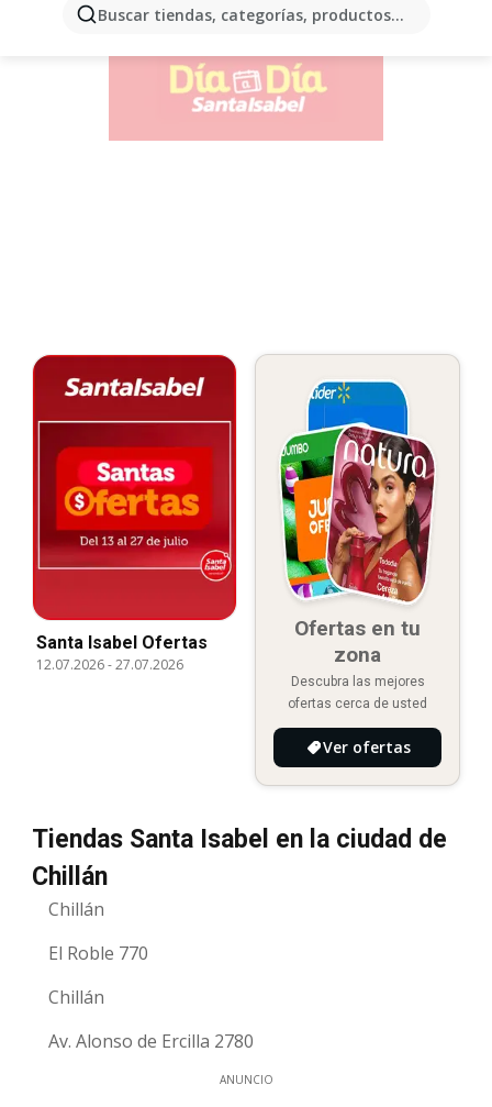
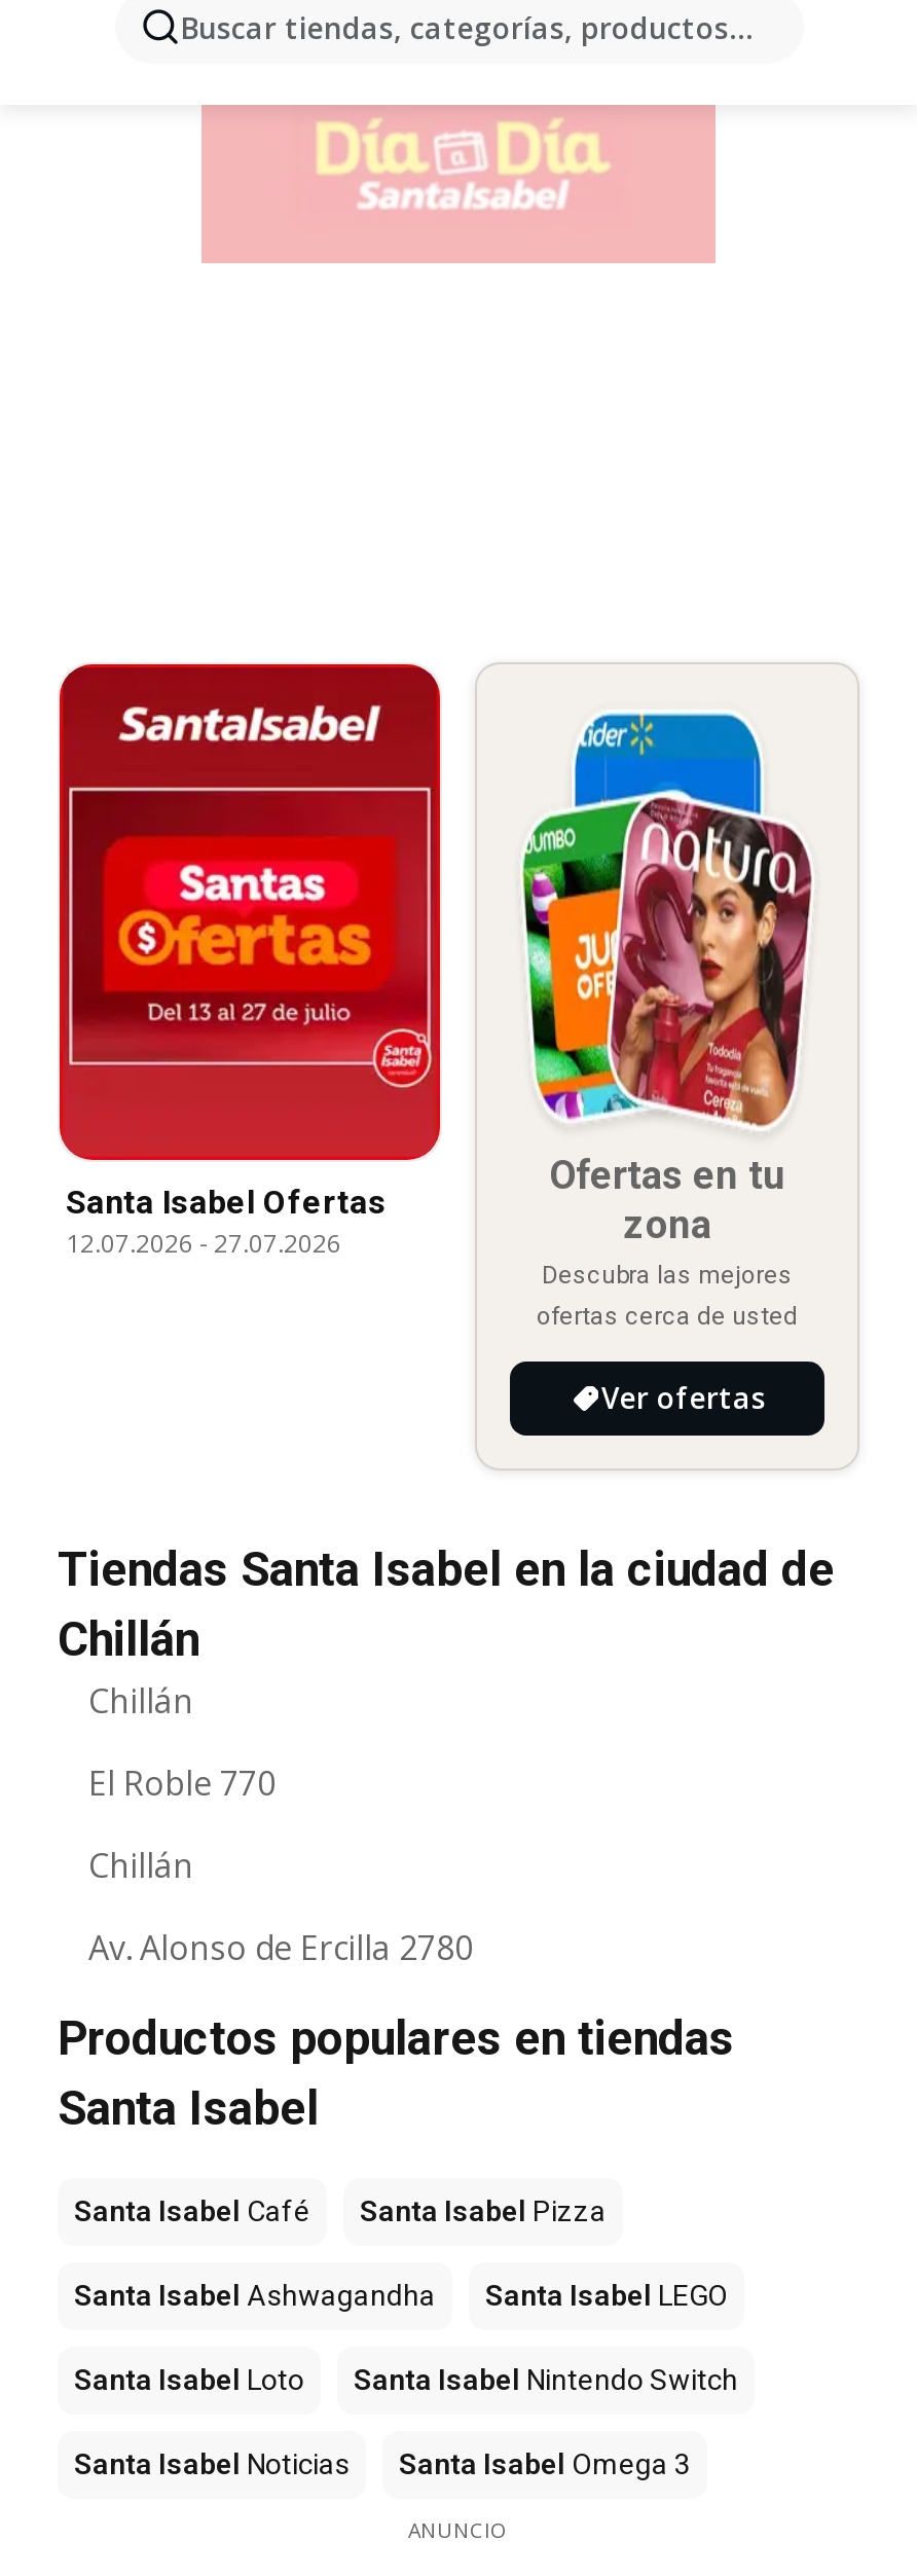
none -> [58,2011,738,2480] Productos populares en tiendas | Santa Isabel | Santa Isabel Café | Santa Isabel Pizza | Santa Isabel Ashwagandha | Santa Isabel LEGO | Santa Isabel Loto | Santa Isabel Nintendo Switch | Santa Isabel Noticias | Santa Isabel Omega 3

